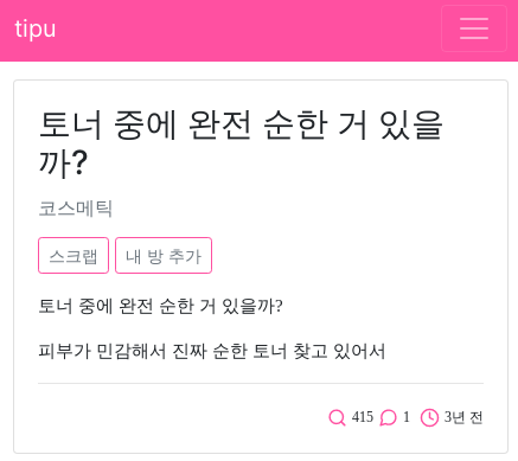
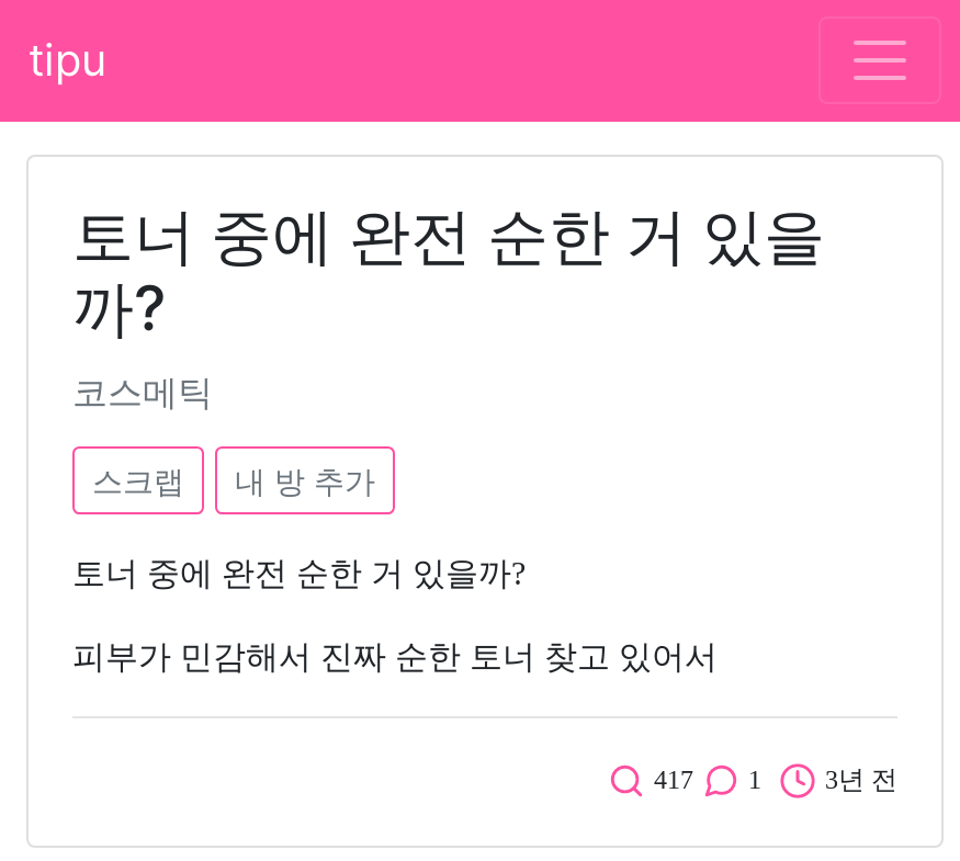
[352,409,410,425] 415 1 -> [654,764,761,795] 417 1

